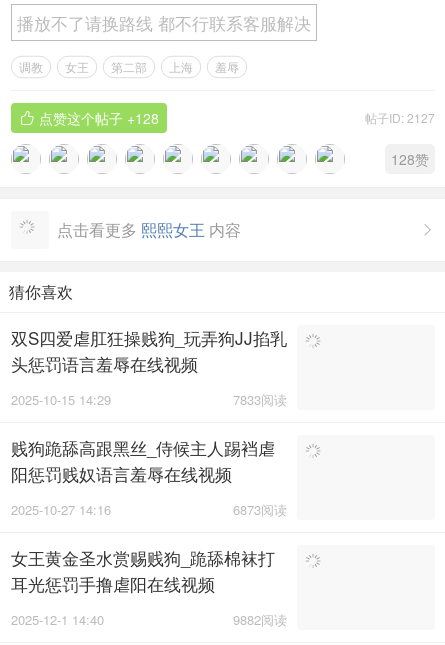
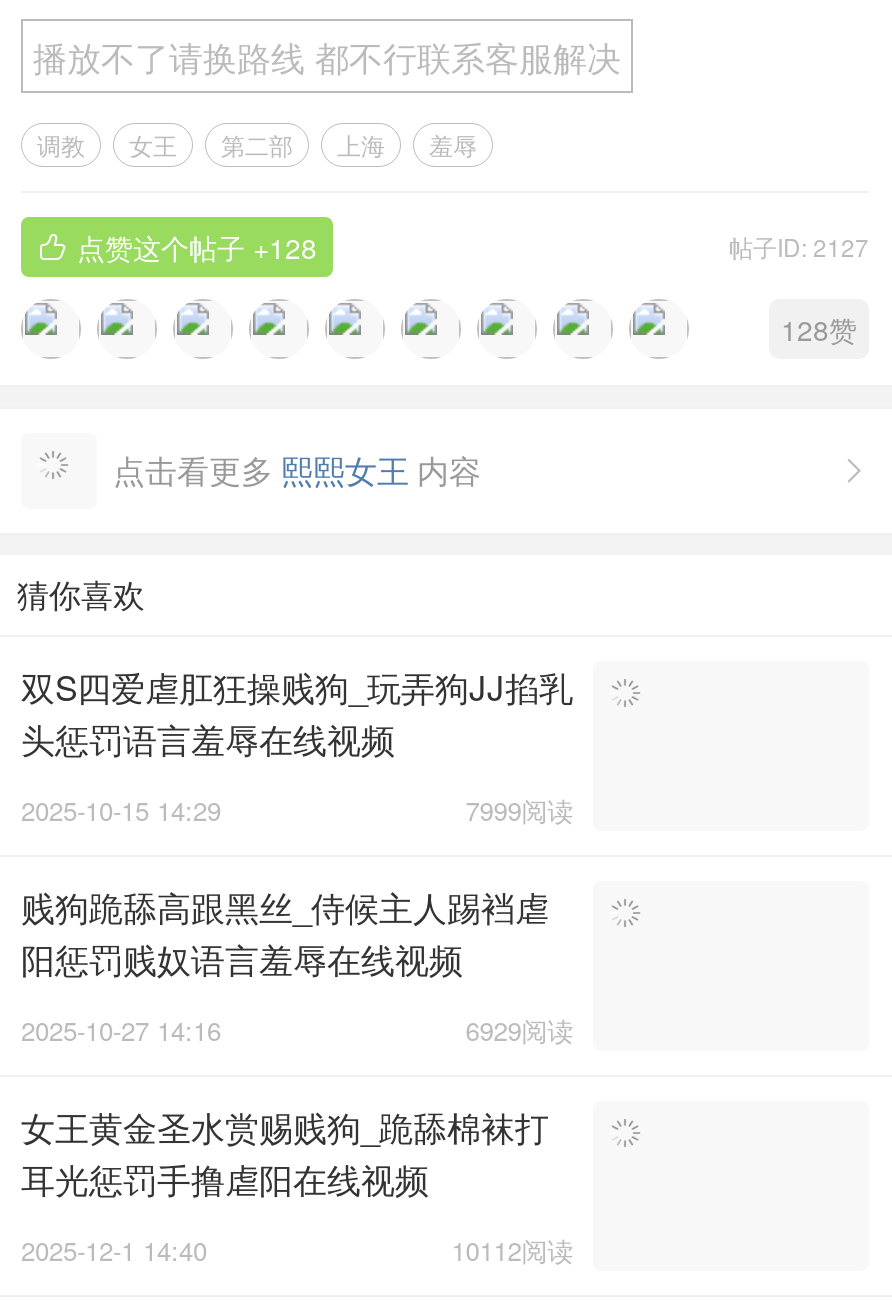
[233,390,287,409] 7833阅读 -> [465,791,573,829] 7999阅读
[233,500,287,519] 6873阅读 -> [465,1011,573,1049] 6929阅读
[233,610,287,629] 9882阅读 -> [451,1231,573,1269] 10112阅读

